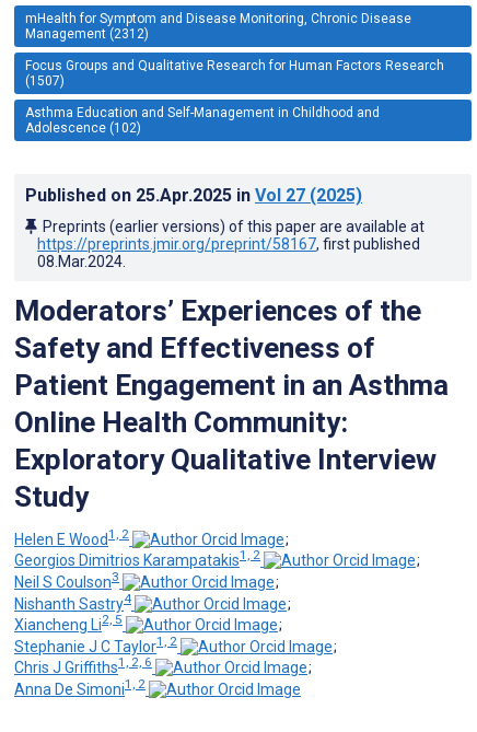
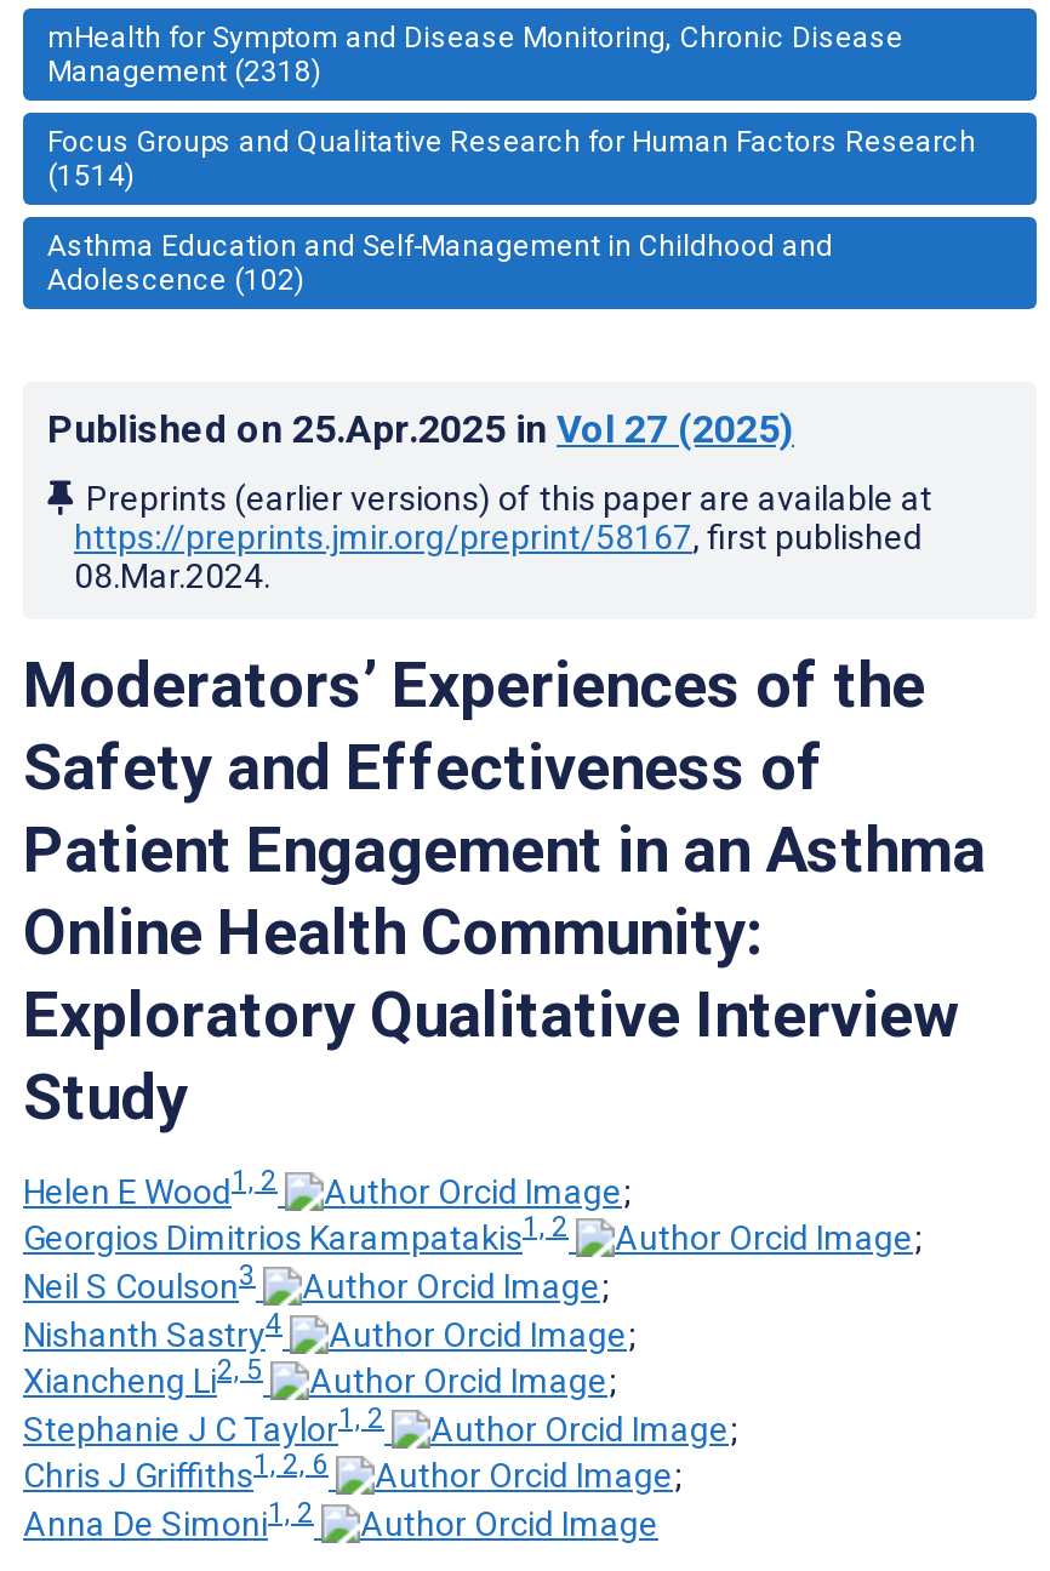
[25,26,149,41] Management (2312) -> [47,54,321,88] Management (2318)
[25,73,65,89] (1507) -> [47,159,135,192] (1514)

